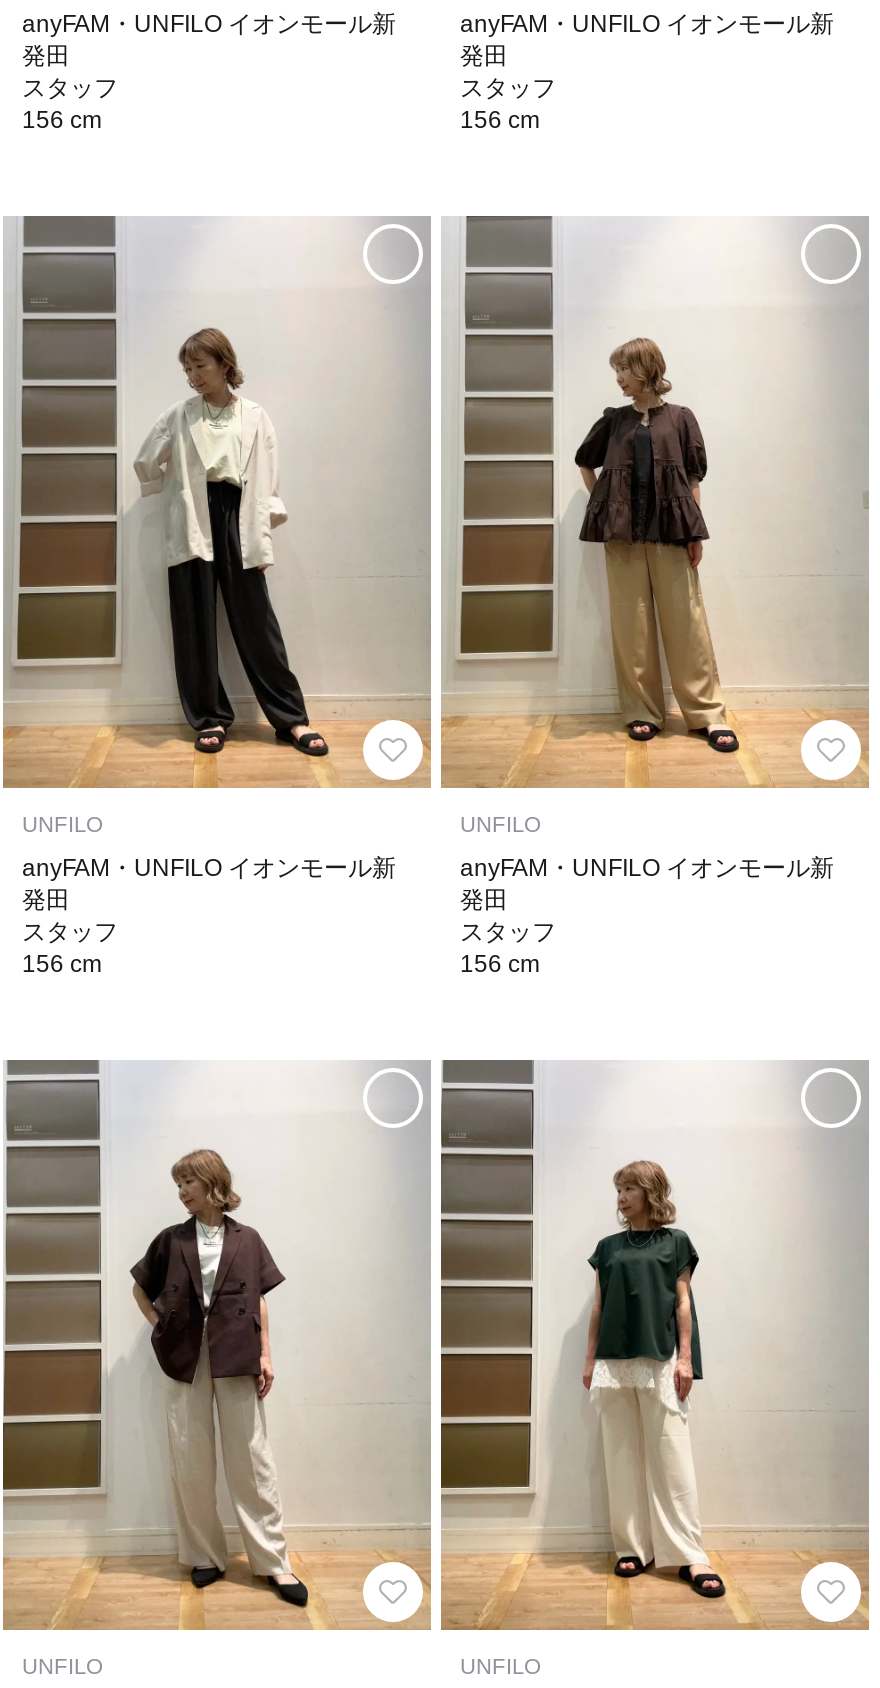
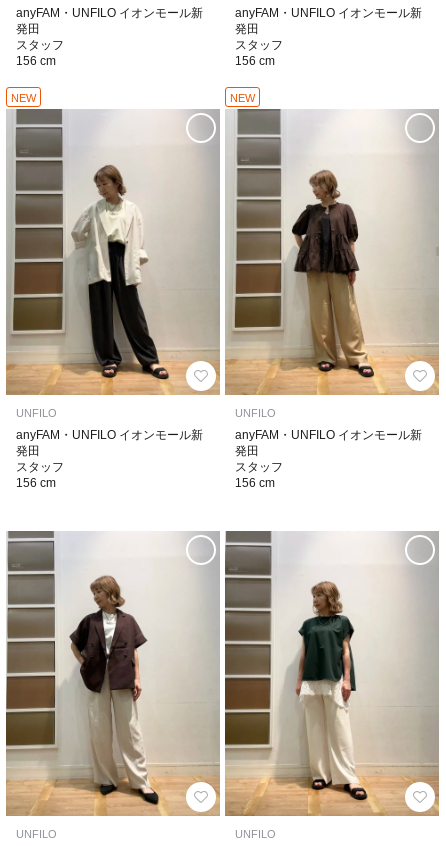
none -> [10,91,35,103] NEW
none -> [229,91,254,103] NEW

